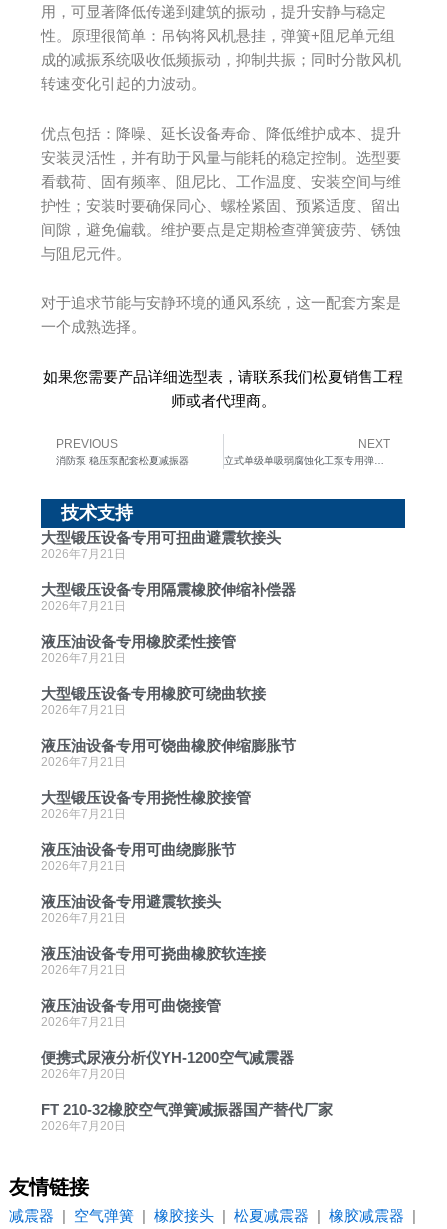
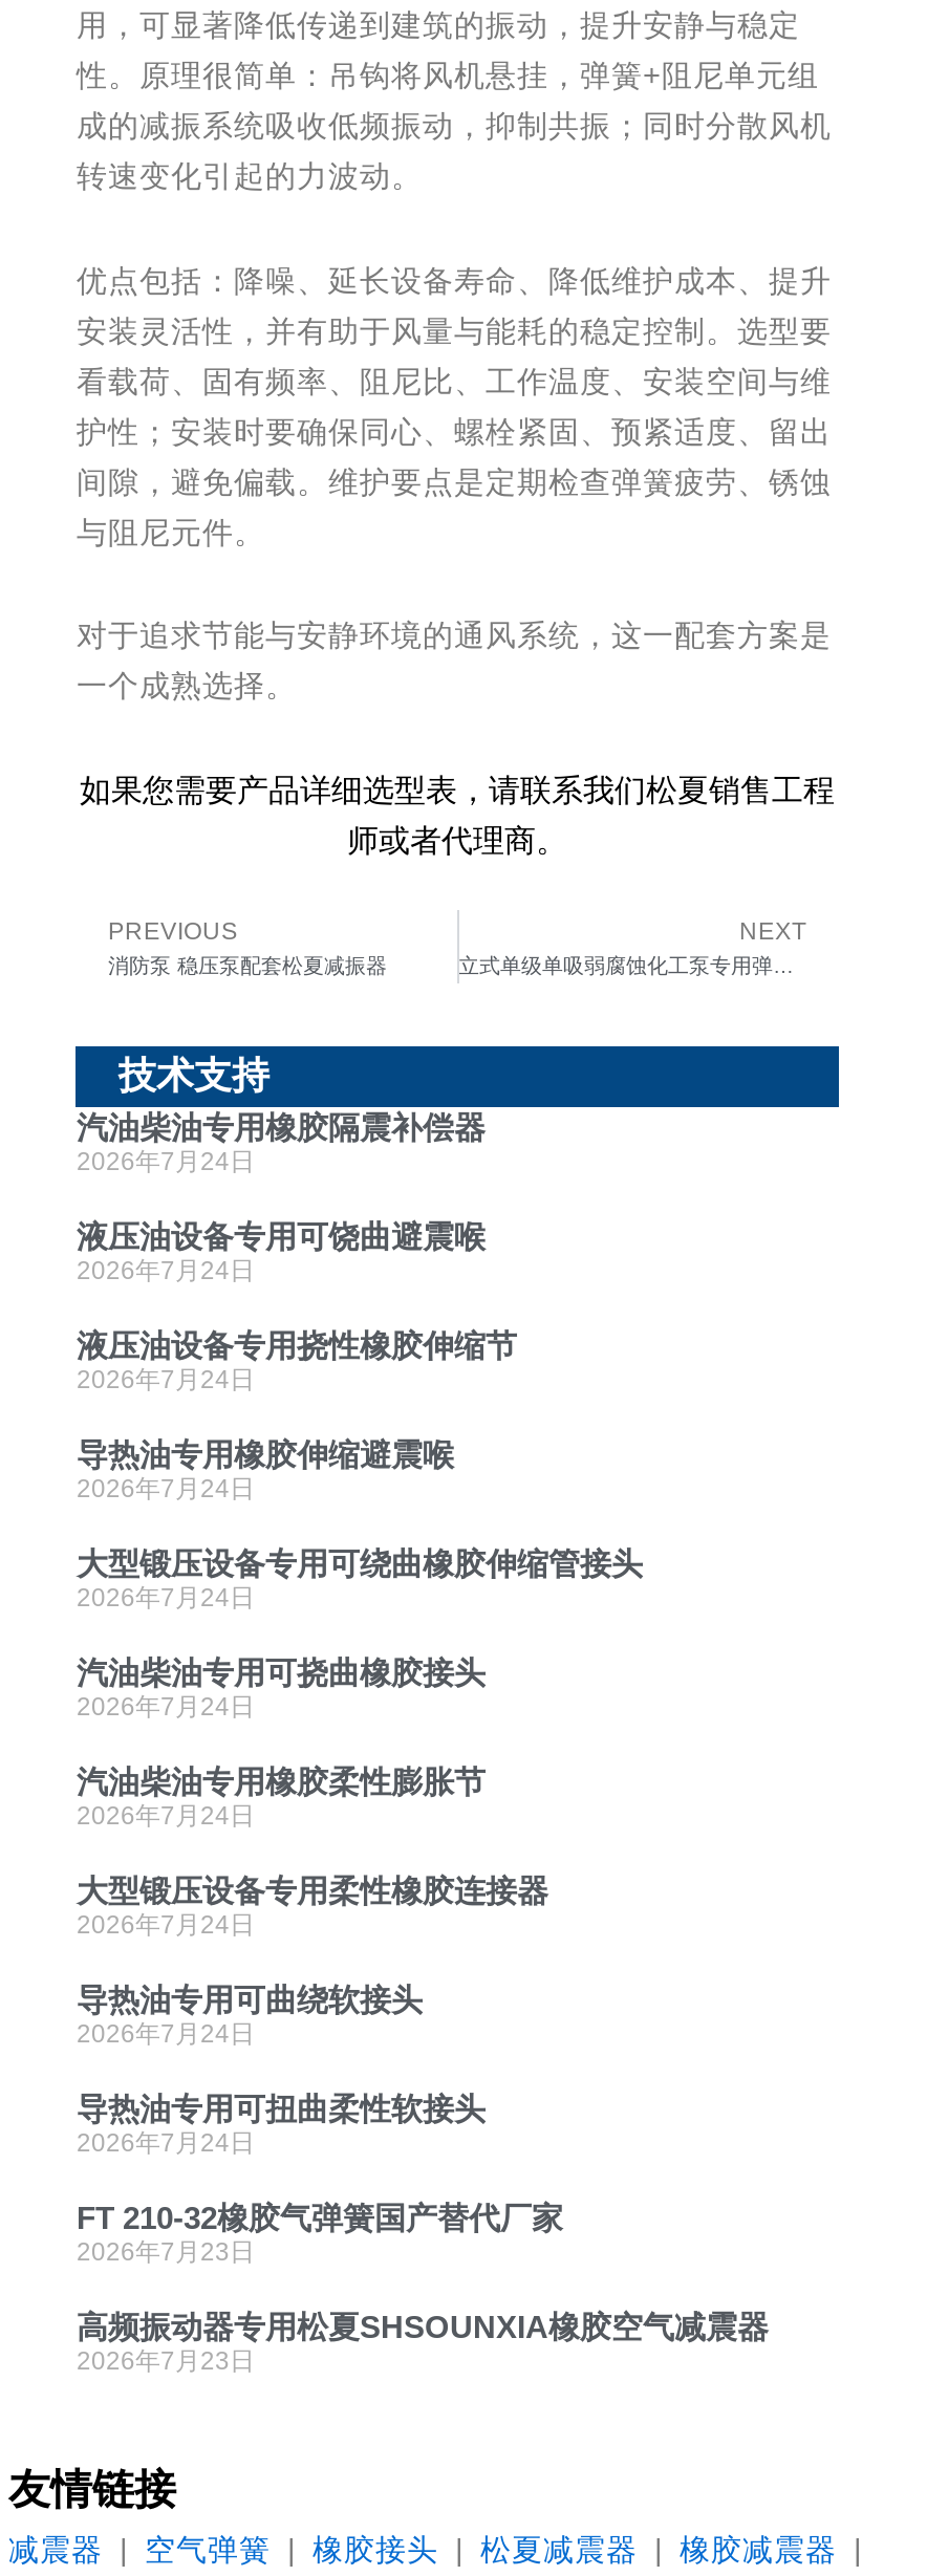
[41,529,281,561] 大型锻压设备专用可扭曲避震软接头 | 2026年7月21日 -> [77,1109,486,1176] 汽油柴油专用橡胶隔震补偿器 | 2026年7月24日
[41,581,296,613] 大型锻压设备专用隔震橡胶伸缩补偿器 | 2026年7月21日 -> [77,1218,486,1285] 液压油设备专用可饶曲避震喉 | 2026年7月24日
[41,633,236,665] 液压油设备专用橡胶柔性接管 | 2026年7月21日 -> [77,1327,517,1394] 液压油设备专用挠性橡胶伸缩节 | 2026年7月24日
[41,685,266,717] 大型锻压设备专用橡胶可绕曲软接 | 2026年7月21日 -> [77,1436,454,1503] 导热油专用橡胶伸缩避震喉 | 2026年7月24日
[41,737,296,769] 液压油设备专用可饶曲橡胶伸缩膨胀节 | 2026年7月21日 -> [77,1545,643,1612] 大型锻压设备专用可绕曲橡胶伸缩管接头 | 2026年7月24日
[41,789,251,821] 大型锻压设备专用挠性橡胶接管 | 2026年7月21日 -> [77,1654,486,1721] 汽油柴油专用可挠曲橡胶接头 | 2026年7月24日
[41,841,236,873] 液压油设备专用可曲绕膨胀节 | 2026年7月21日 -> [77,1763,486,1830] 汽油柴油专用橡胶柔性膨胀节 | 2026年7月24日
[41,893,221,925] 液压油设备专用避震软接头 | 2026年7月21日 -> [77,1872,548,1939] 大型锻压设备专用柔性橡胶连接器 | 2026年7月24日
[41,945,266,977] 液压油设备专用可挠曲橡胶软连接 | 2026年7月21日 -> [77,1981,423,2048] 导热油专用可曲绕软接头 | 2026年7月24日
[41,997,221,1029] 液压油设备专用可曲饶接管 | 2026年7月21日 -> [77,2090,486,2157] 导热油专用可扭曲柔性软接头 | 2026年7月24日
[41,1049,294,1081] 便携式尿液分析仪YH-1200空气减震器 | 2026年7月20日 -> [77,2199,563,2267] FT 210-32橡胶气弹簧国产替代厂家 | 2026年7月23日
[41,1101,333,1133] FT 210-32橡胶空气弹簧减振器国产替代厂家 | 2026年7月20日 -> [77,2308,769,2376] 高频振动器专用松夏SHSOUNXIA橡胶空气减震器 | 2026年7月23日

